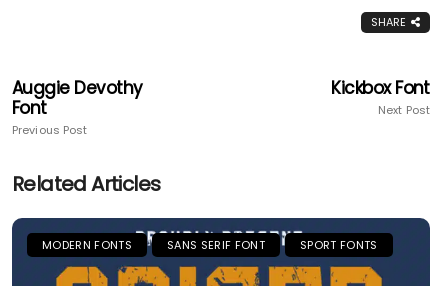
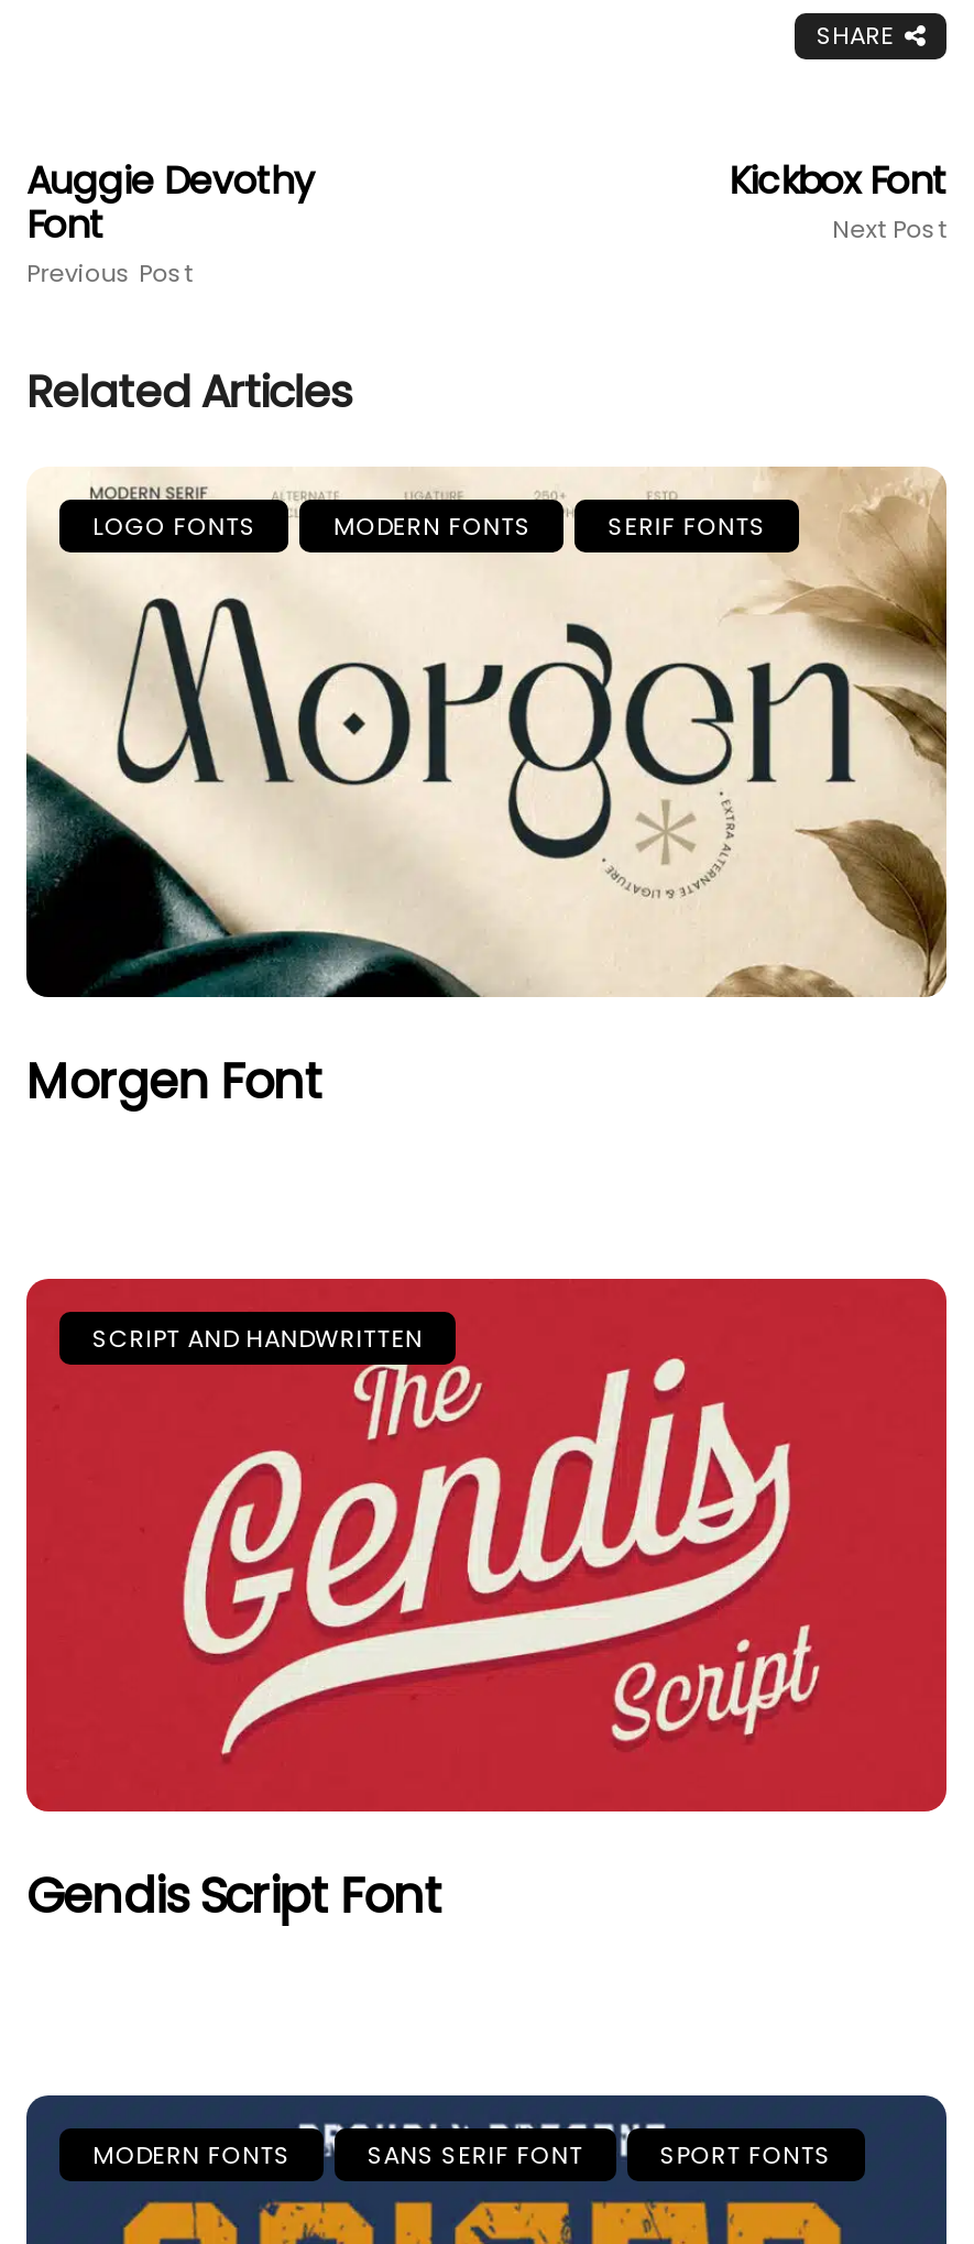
none -> [24,1277,949,1816] [image] | SCRIPT AND HANDWRITTEN
none -> [26,467,949,999] [image] | LOGO FONTS | MODERN FONTS | SERIF FONTS
none -> [26,1049,323,1117] Morgen Font
none -> [26,1861,443,1929] Gendis Script Font

